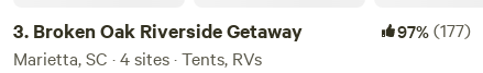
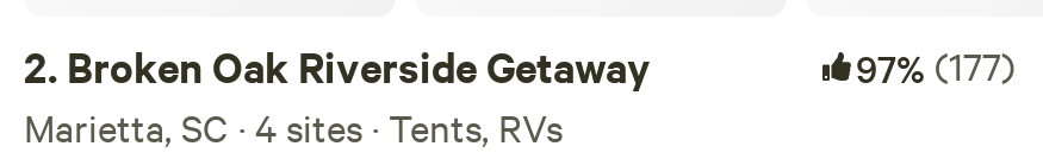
[13,17,303,44] 3. Broken Oak Riverside Getaway -> [24,38,651,95] 2. Broken Oak Riverside Getaway

